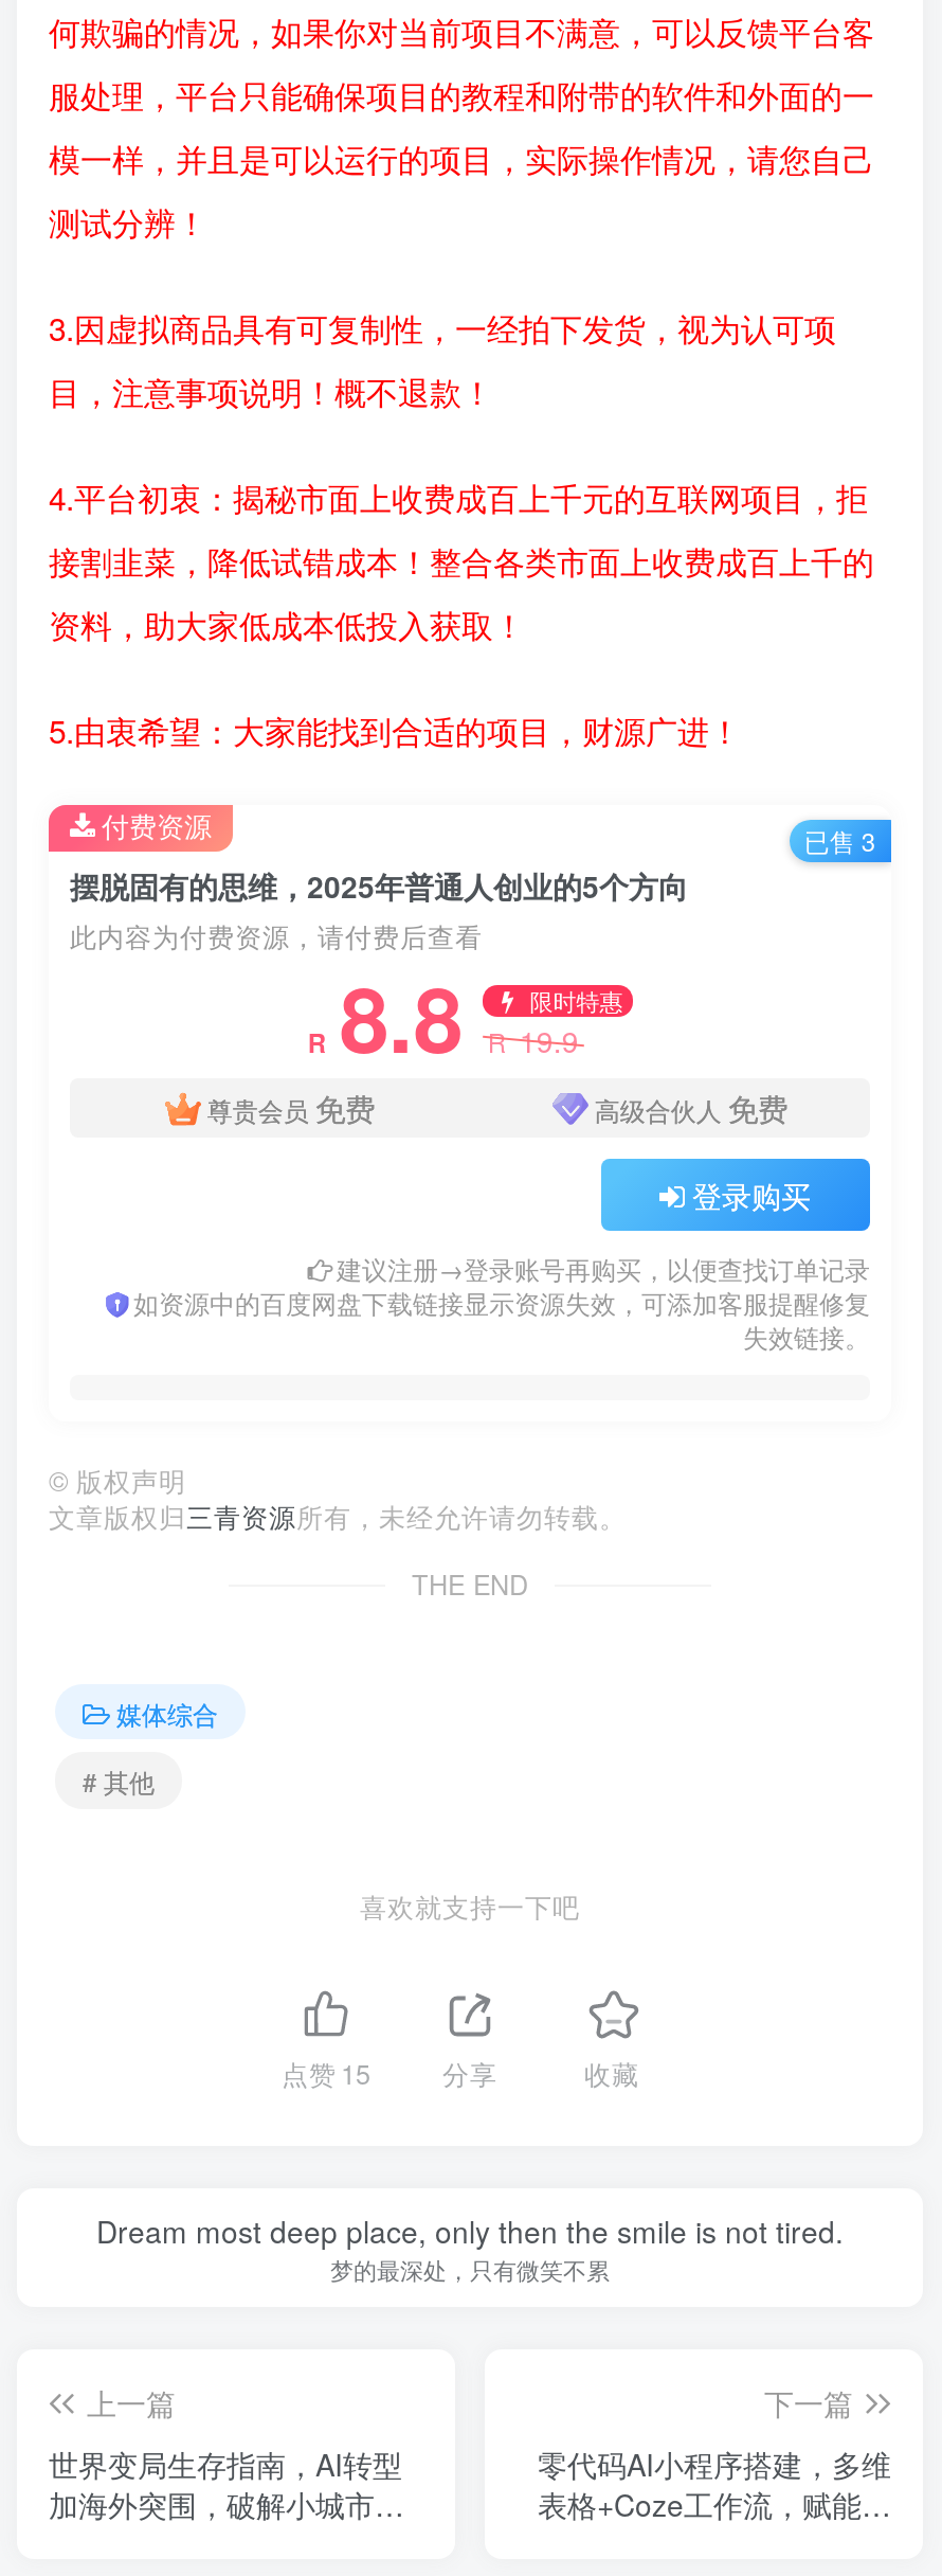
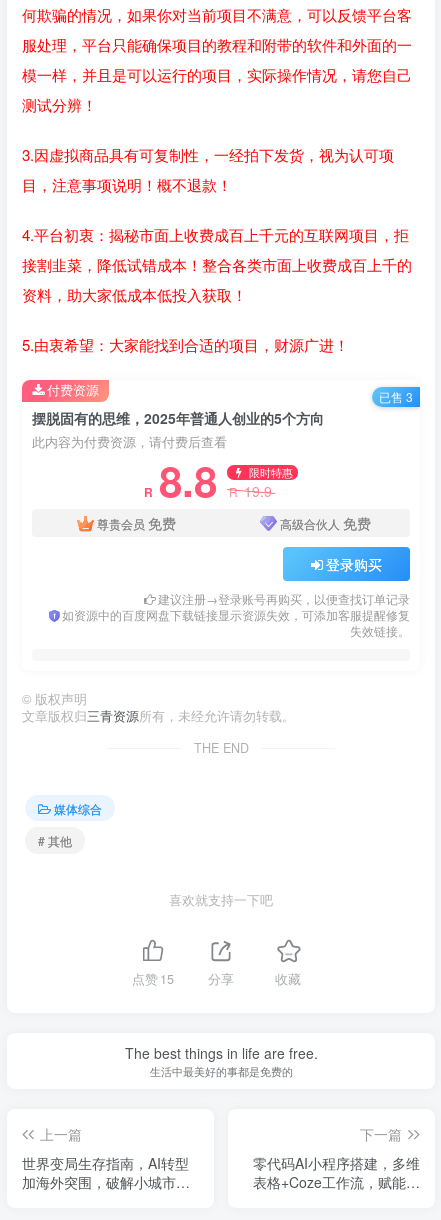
[96,2209,844,2286] Dream most deep place, only then the smile is not tired. | 梦的最深处，只有微笑不累 -> [124,1043,317,1079] The best things in life are free. | 生活中最美好的事都是免费的

